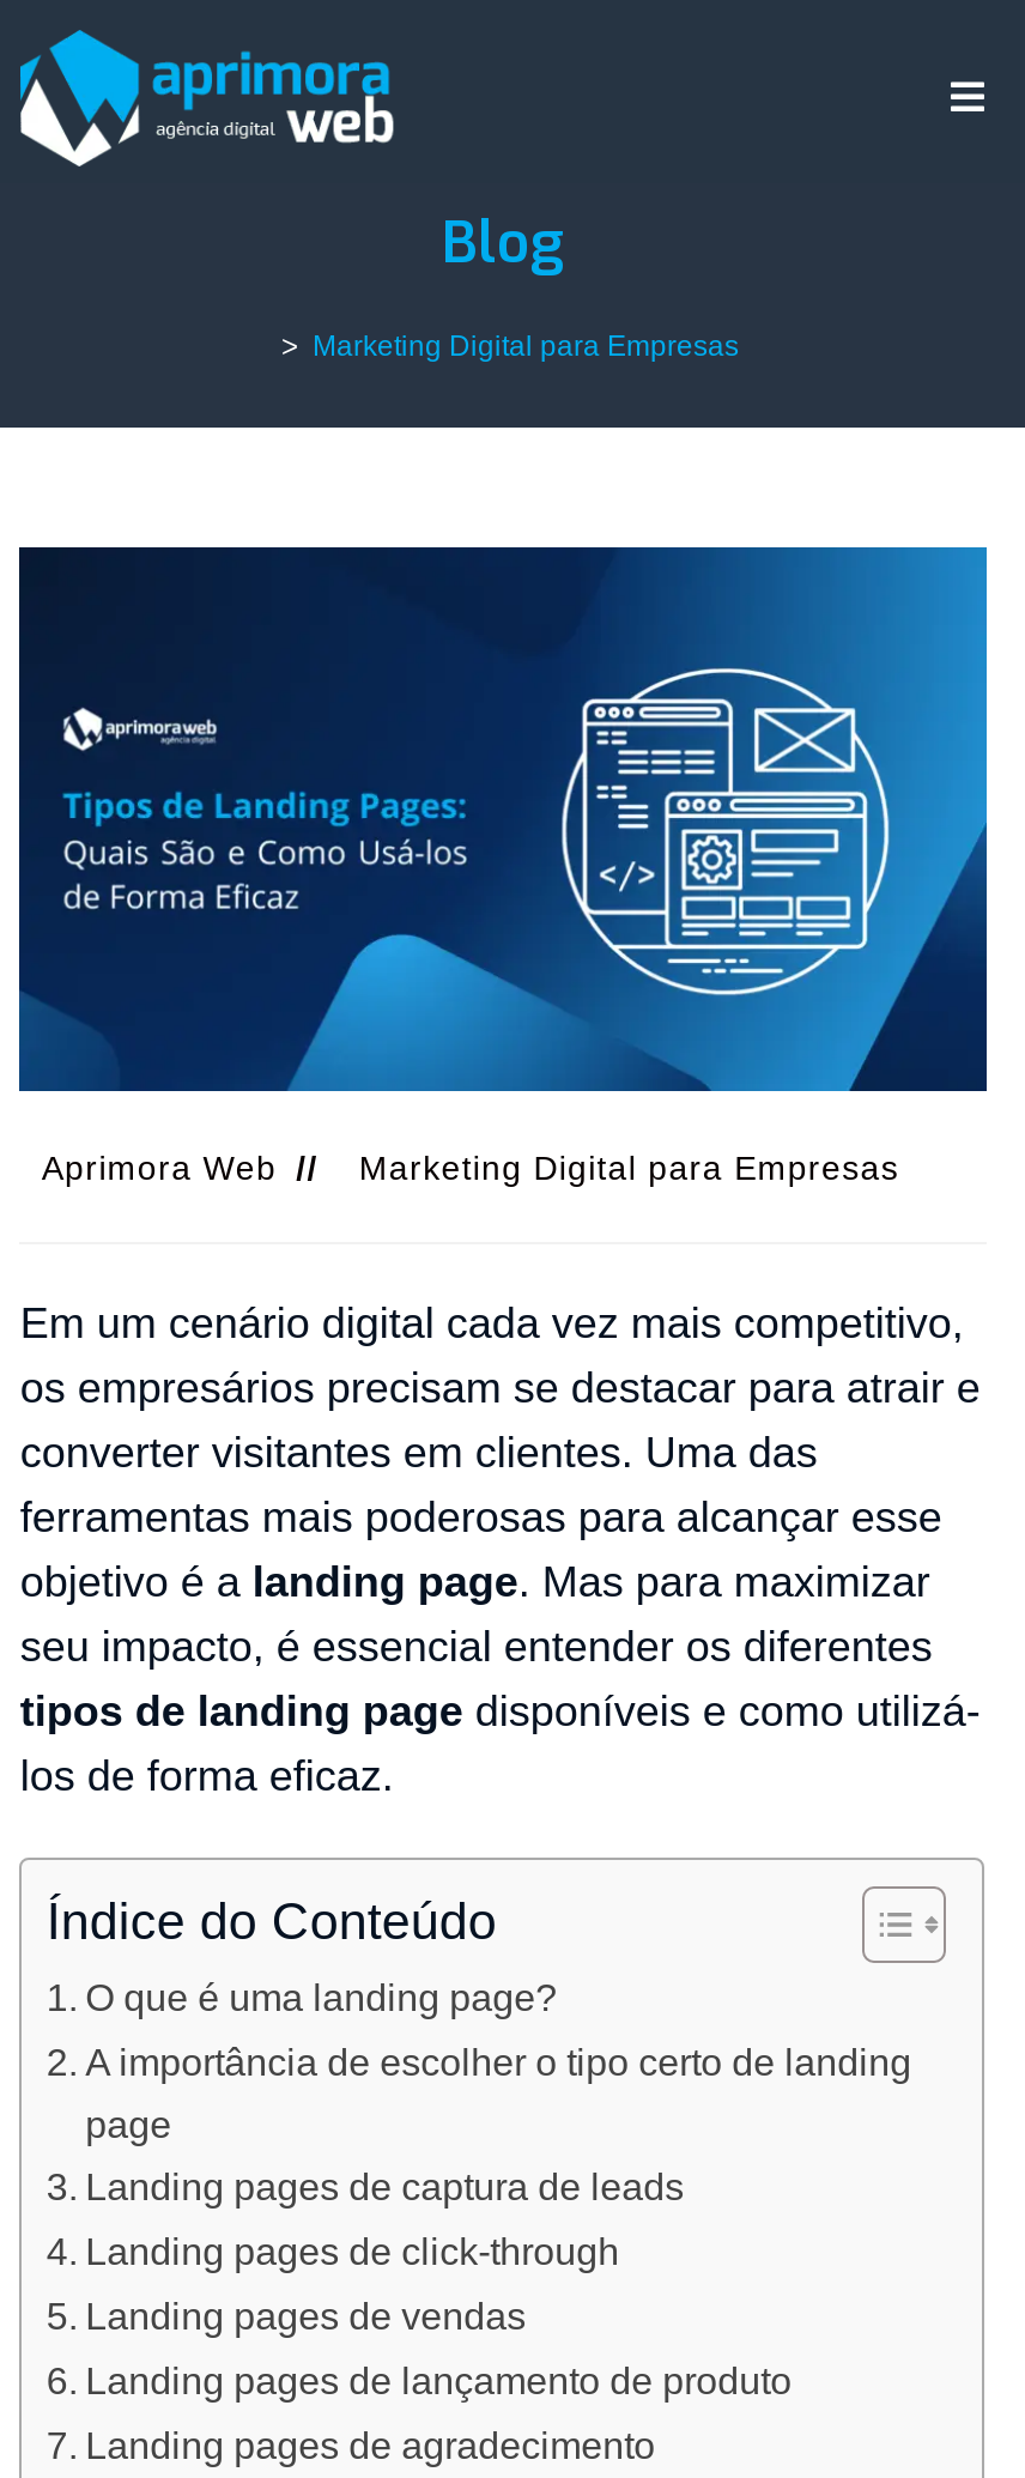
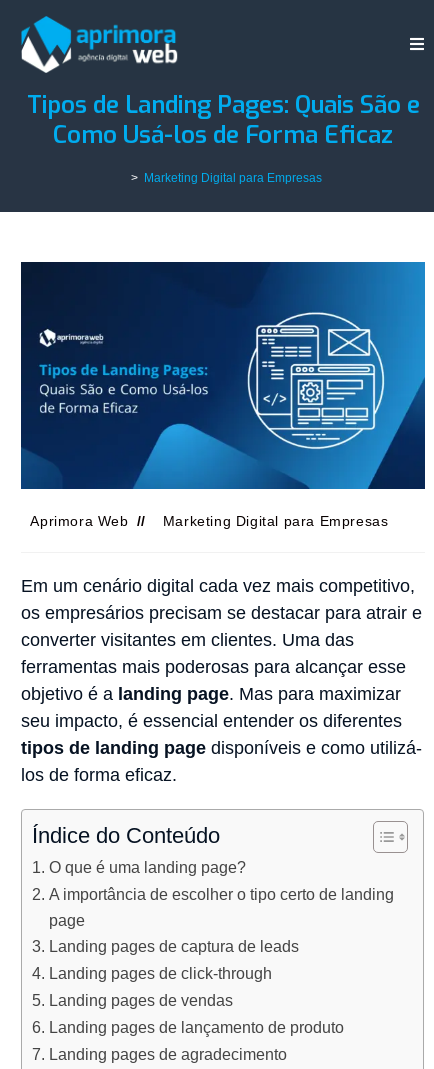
[442,205,564,281] Blog -> [26,89,419,151] Tipos de Landing Pages: Quais São e | Como Usá-los de Forma Eficaz

